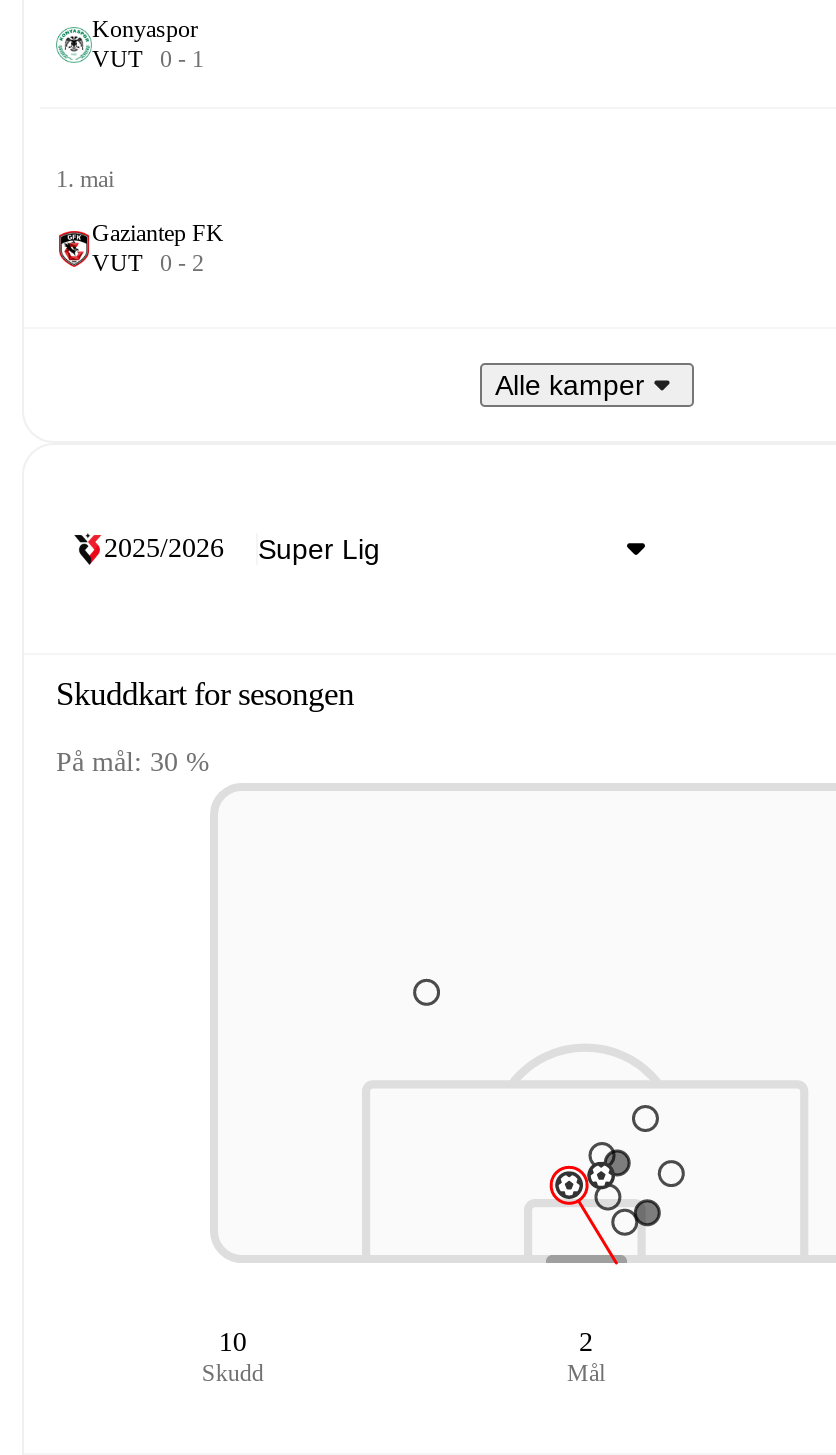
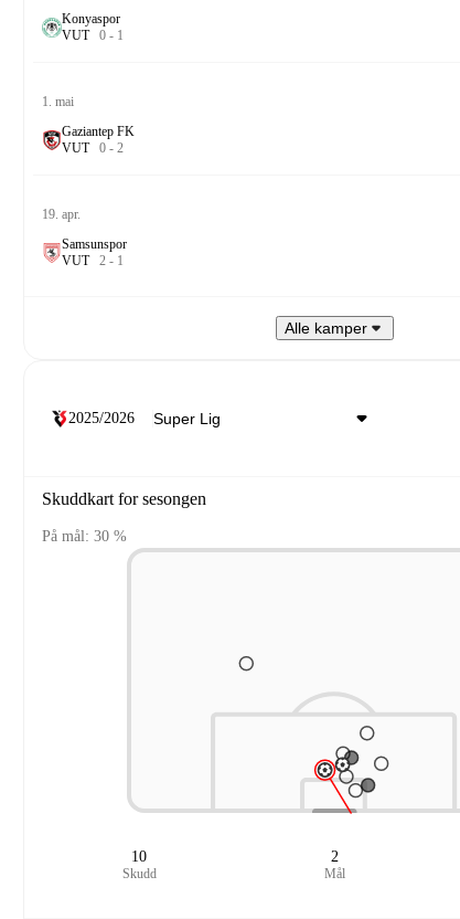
none -> [42,207,127,268] 19. apr. | Samsunspor | VUT | 2 - 1

